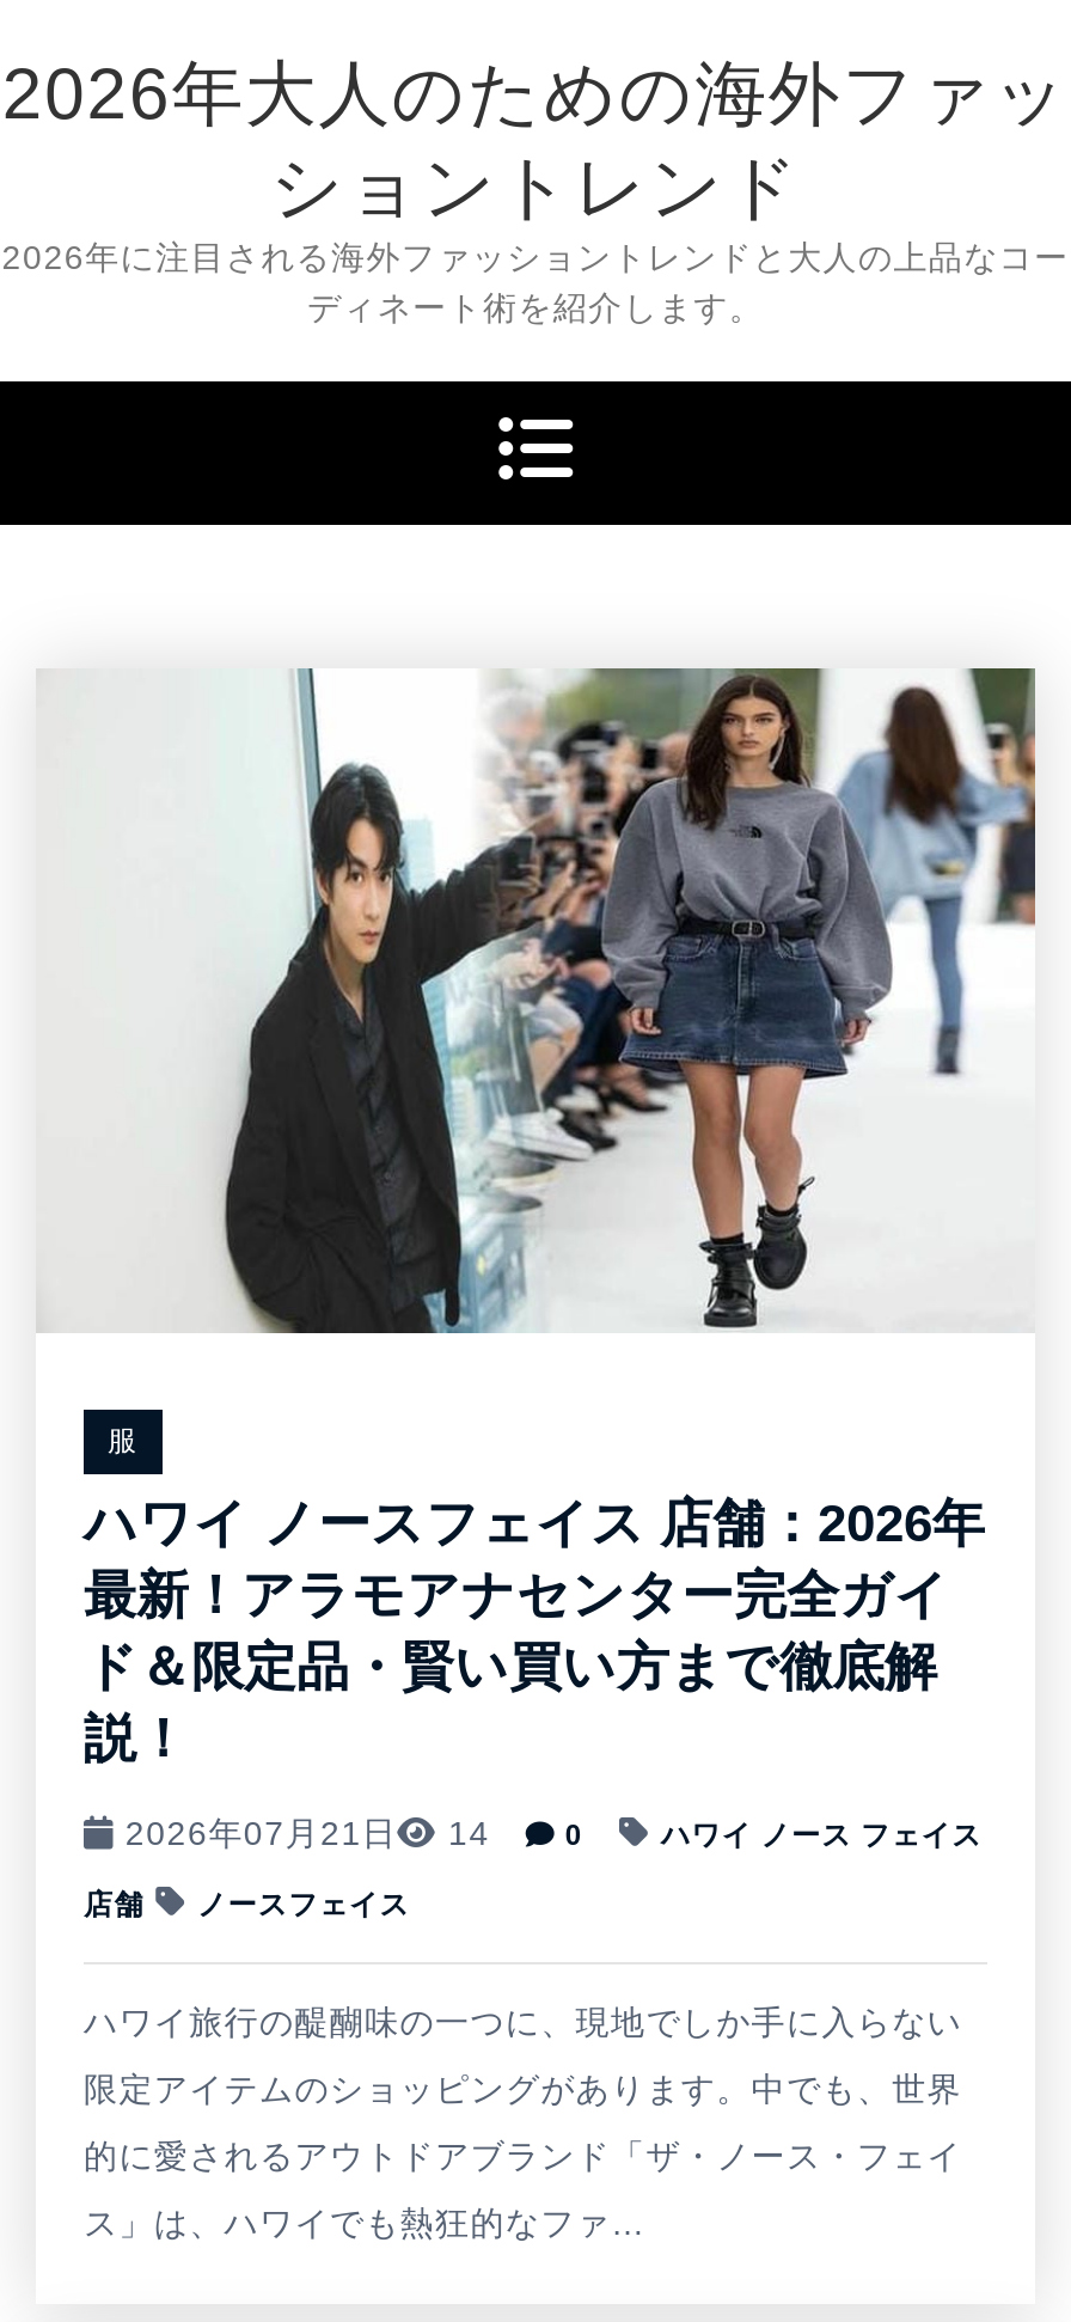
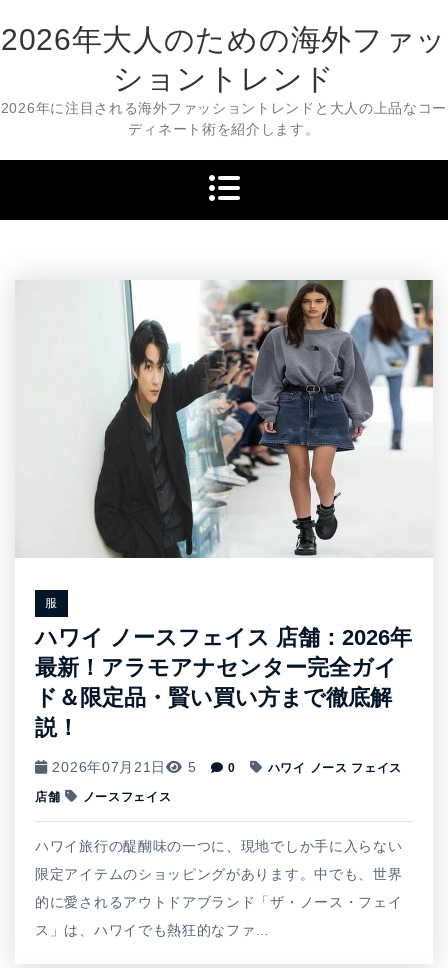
[114,1815,583,1853] 2026年07月21日 14 0 -> [48,759,235,775] 2026年07月21日 5 0

